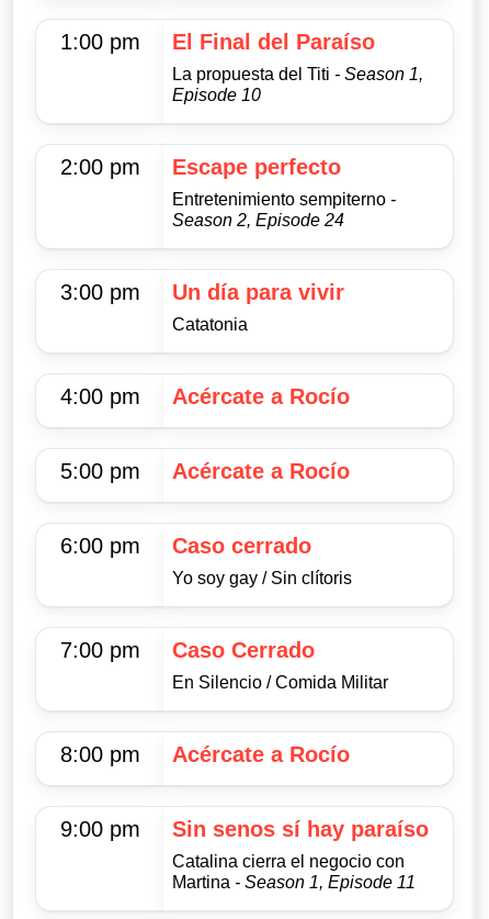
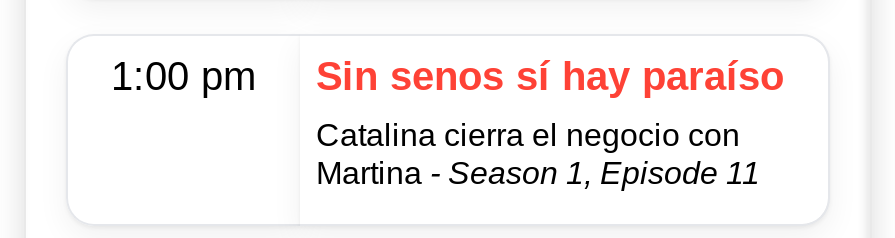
[60,30,423,841] El Final del Paraíso | La propuesta del Titi - Season 1, | Episode 10 | 2:00 pm | Escape perfecto | Entretenimiento sempiterno - | Season 2, Episode 24 | 3:00 pm | Un día para vivir | Catatonia | 4:00 pm | Acércate a Rocío | 5:00 pm | Acércate a Rocío | 6:00 pm | Caso cerrado | Yo soy gay / Sin clítoris | 7:00 pm | Caso Cerrado | En Silencio / Comida Militar | 8:00 pm | Acércate a Rocío | 9:00 pm -> none

